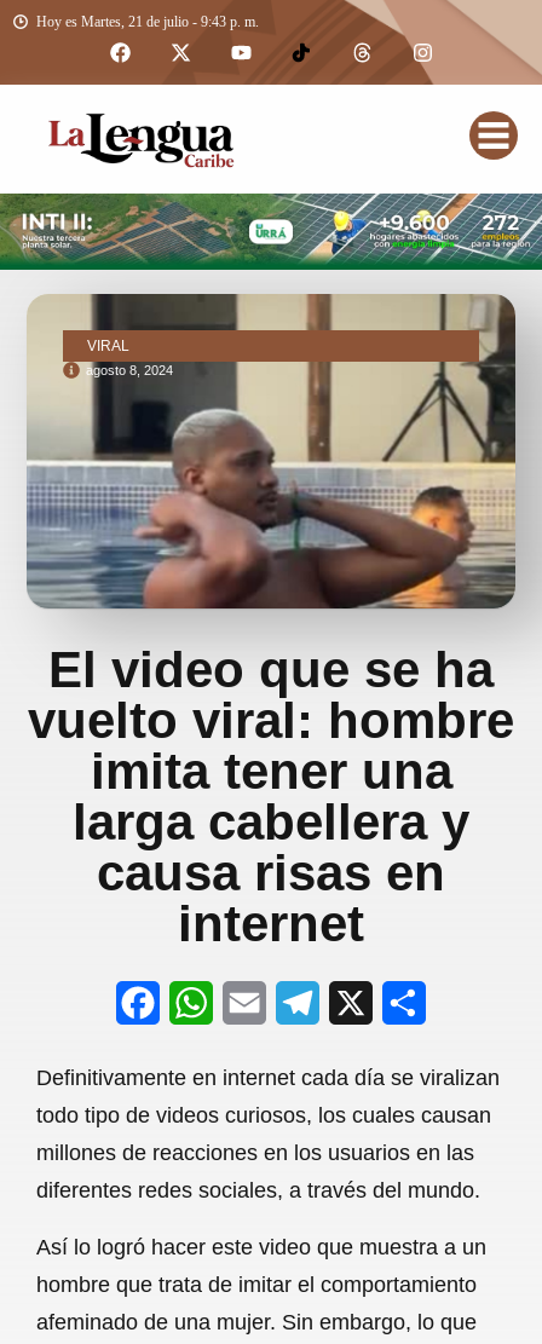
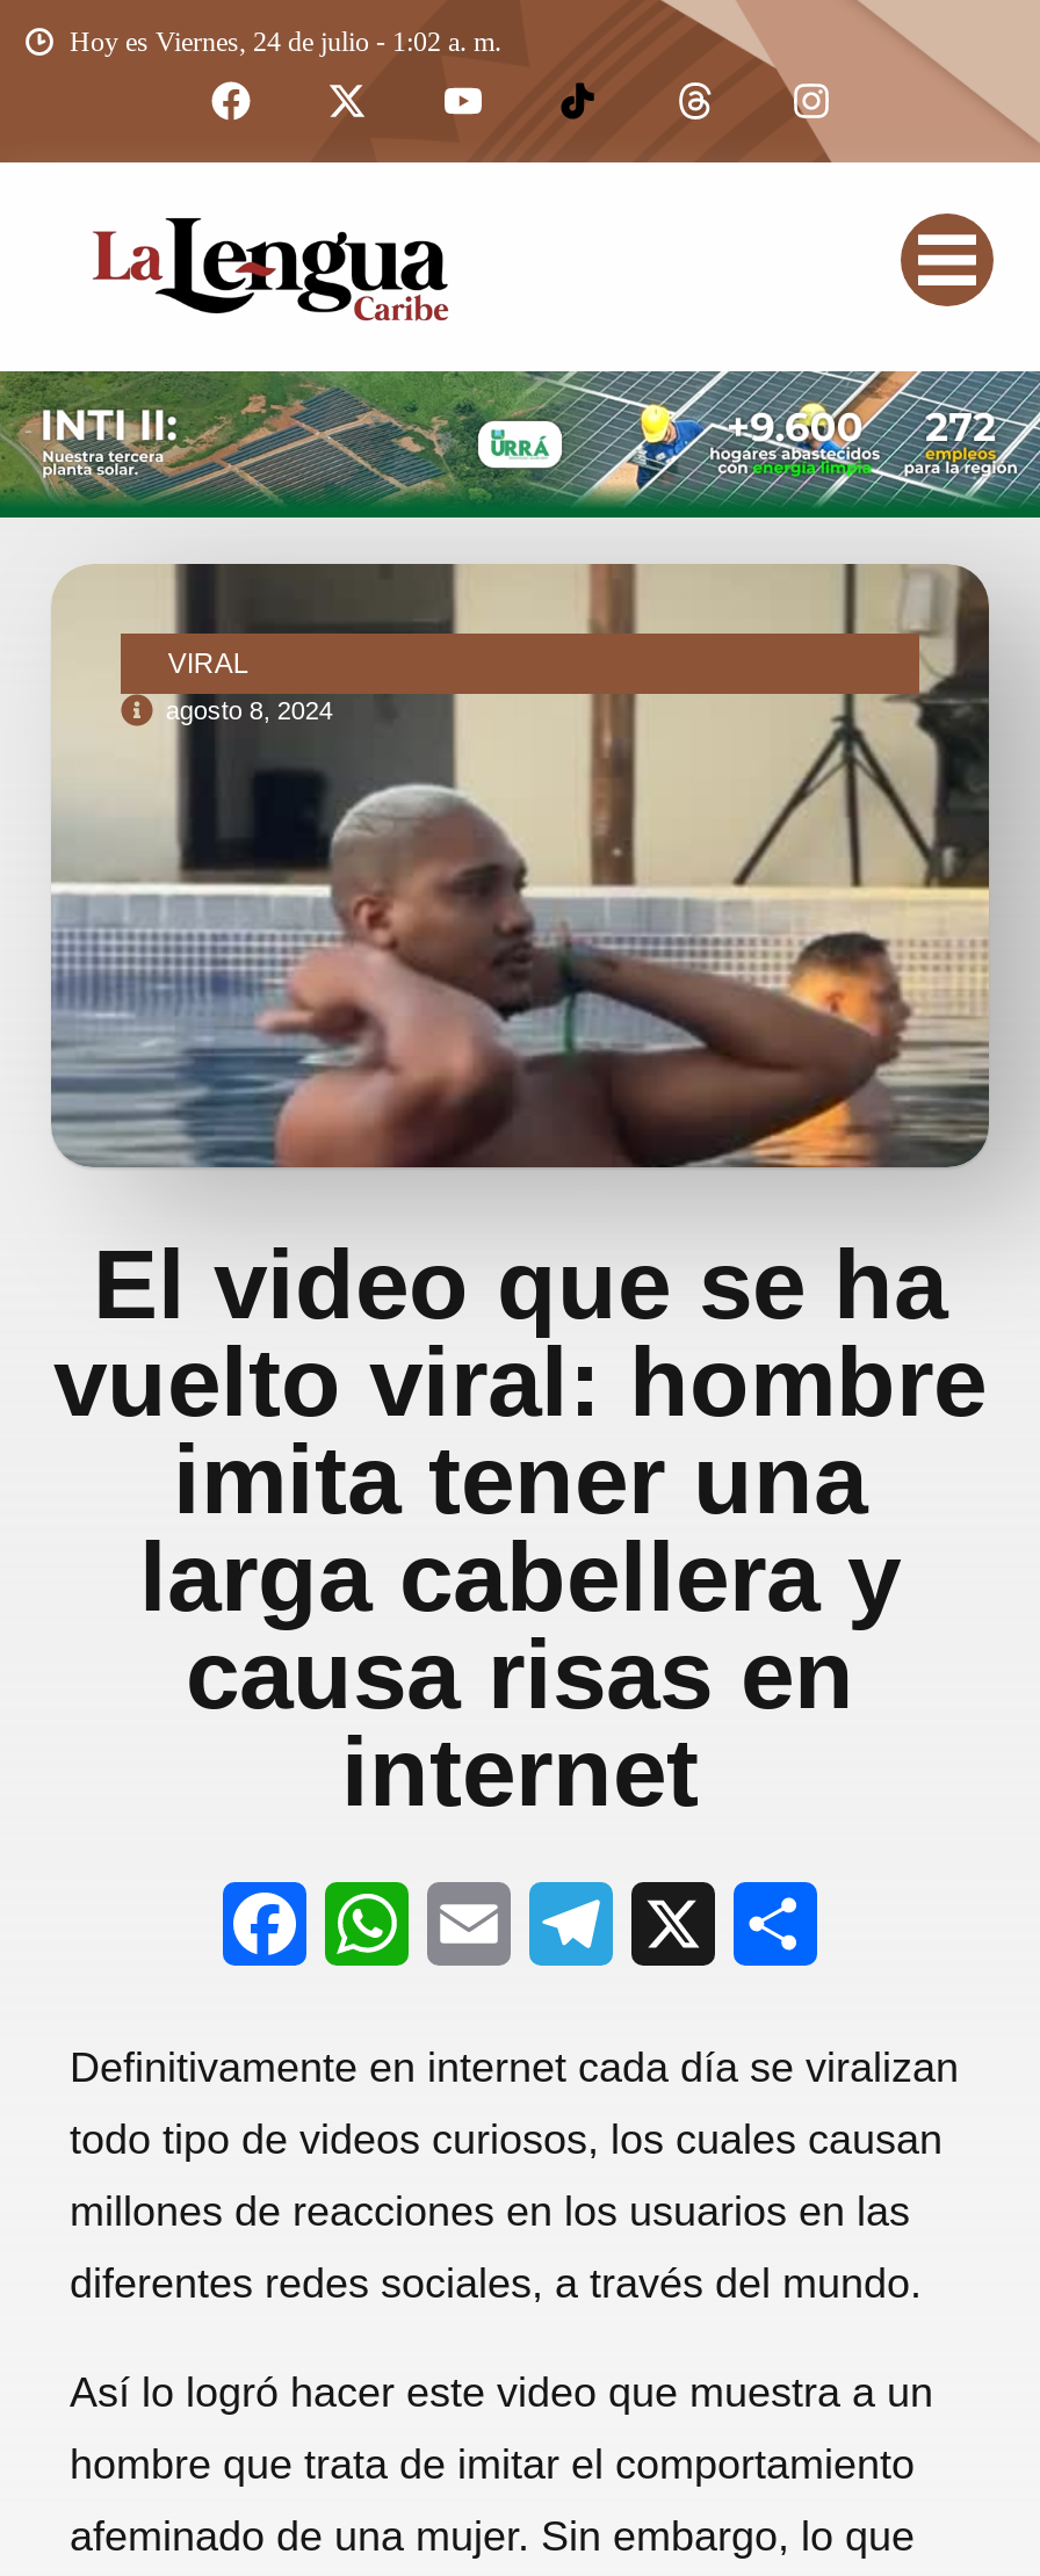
[36,13,259,30] Hoy es Martes, 21 de julio - 9:43 p. m. -> [70,26,501,58] Hoy es Viernes, 24 de julio - 1:02 a. m.

